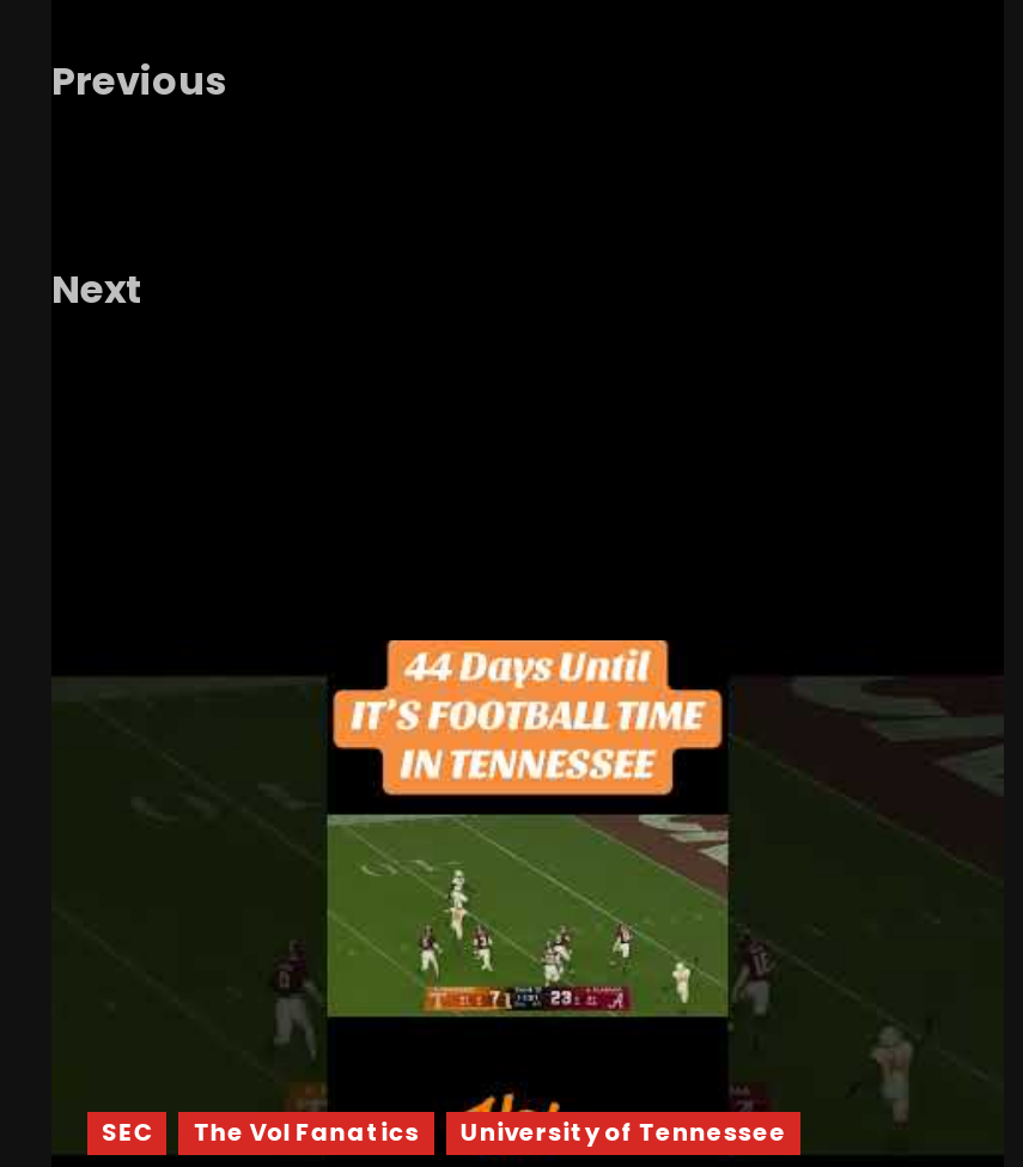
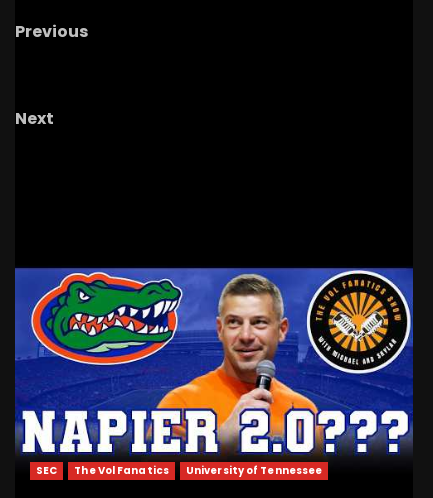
[51,638,1004,1122] [image] -> [14,265,414,464] [image]

